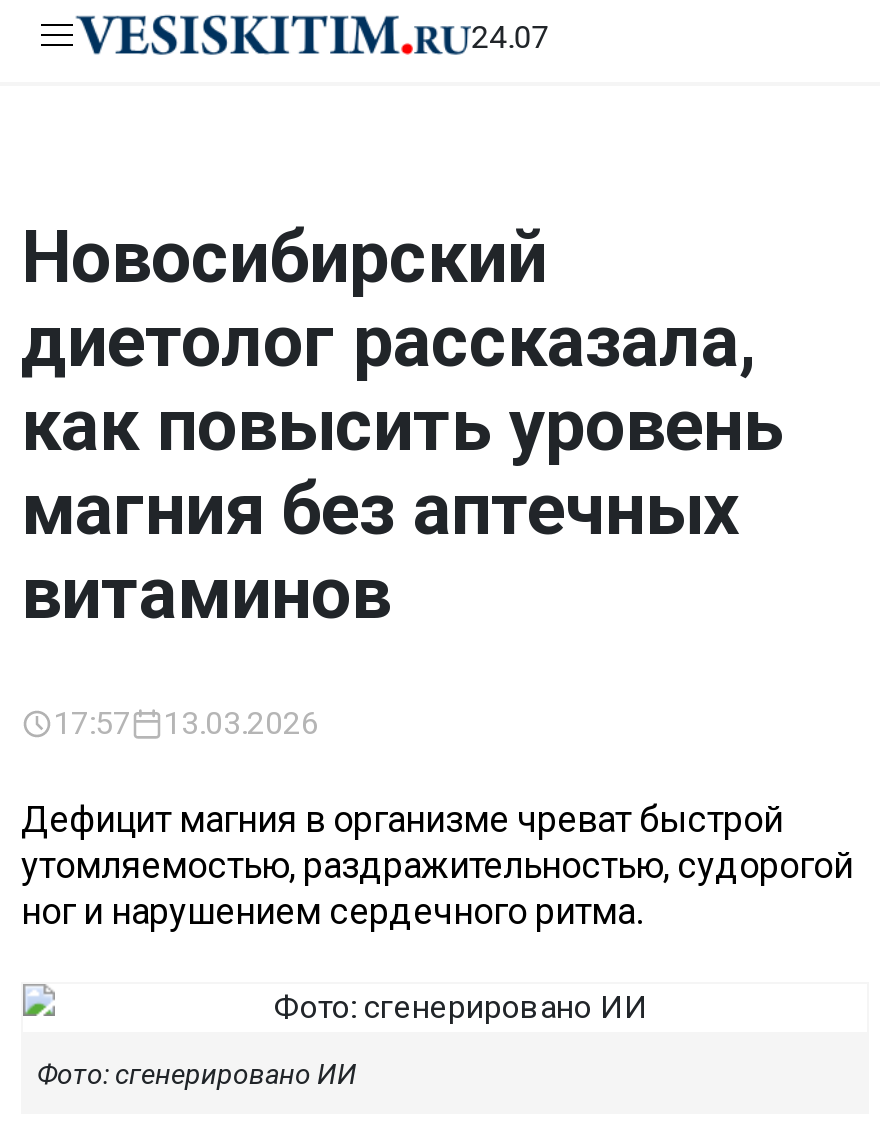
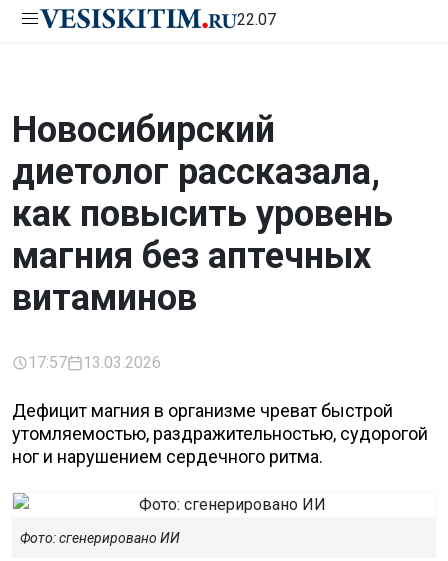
[472,17,550,55] 24.07 -> [237,9,276,28] 22.07

